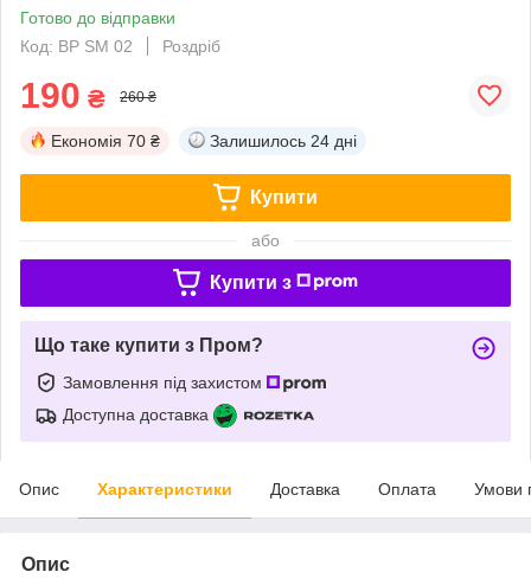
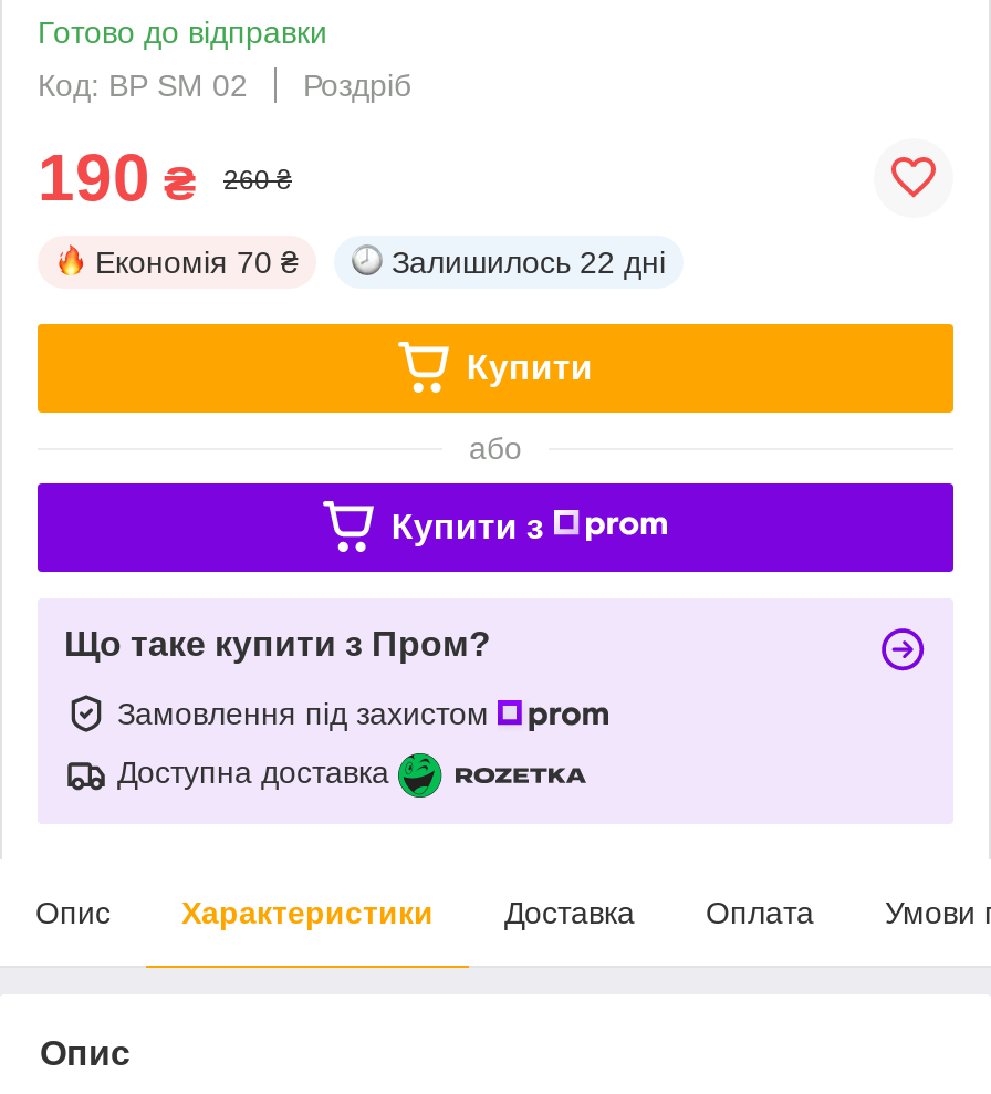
[210,131,357,150] Залишилось 24 дні -> [392,244,666,279] Залишилось 22 дні

